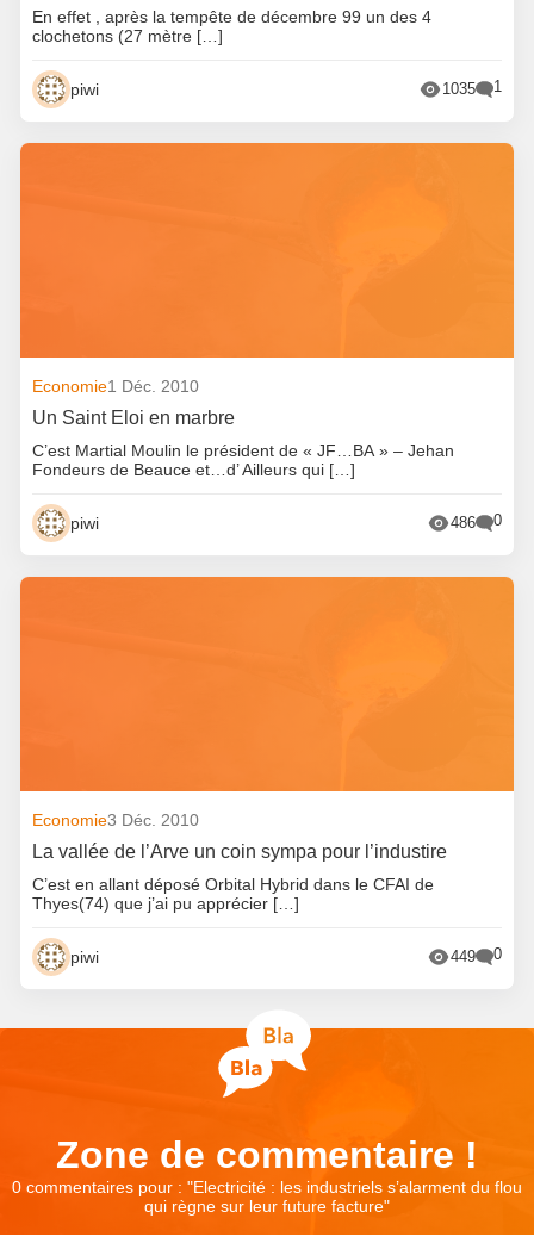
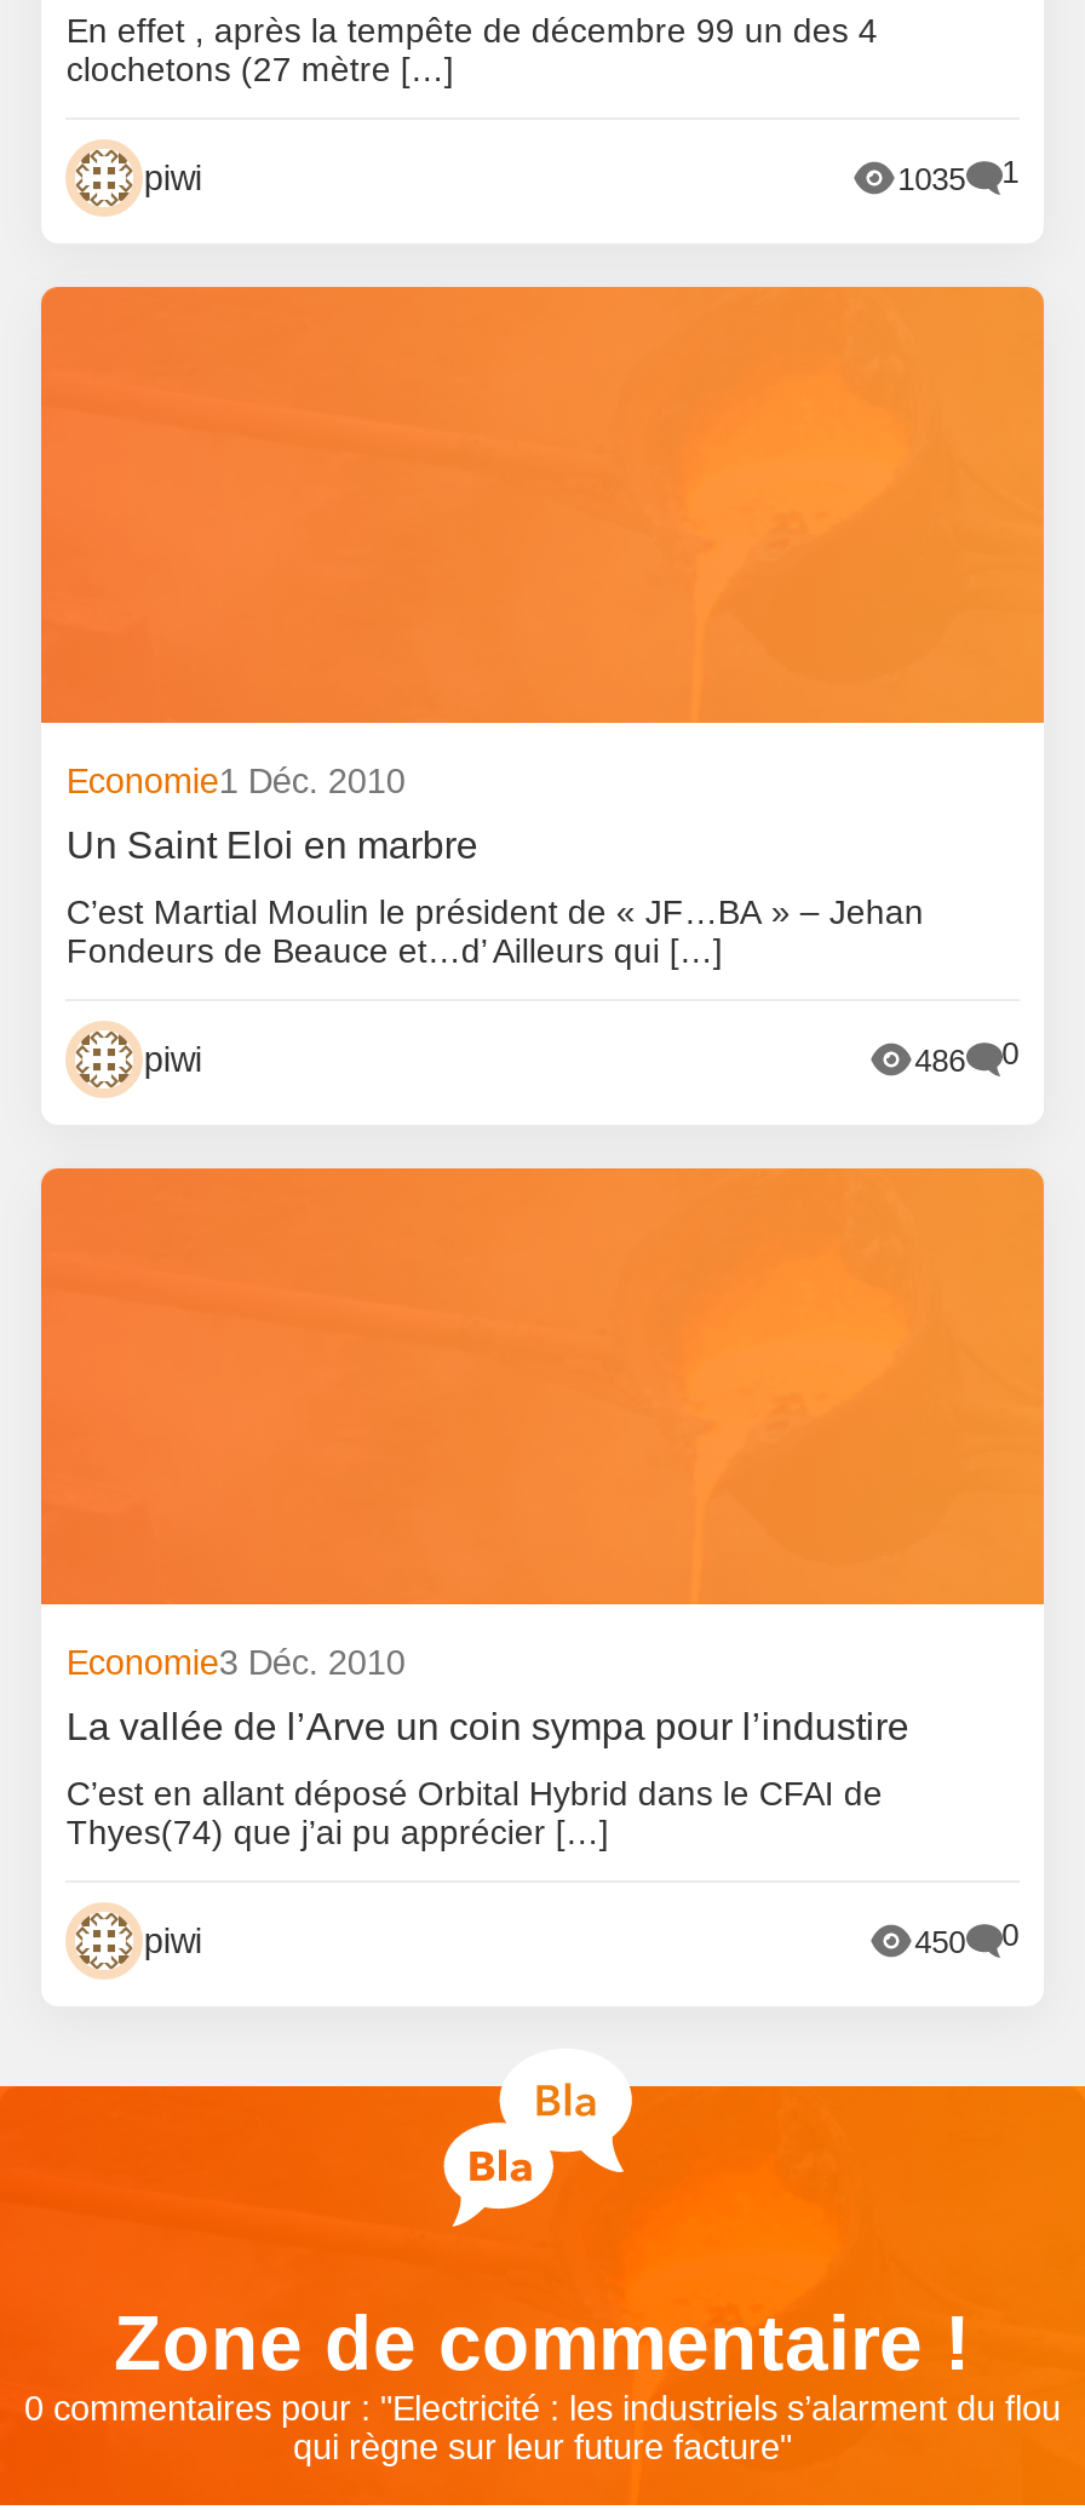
[450,945,501,966] 449 0 -> [914,1917,1019,1960] 450 0

